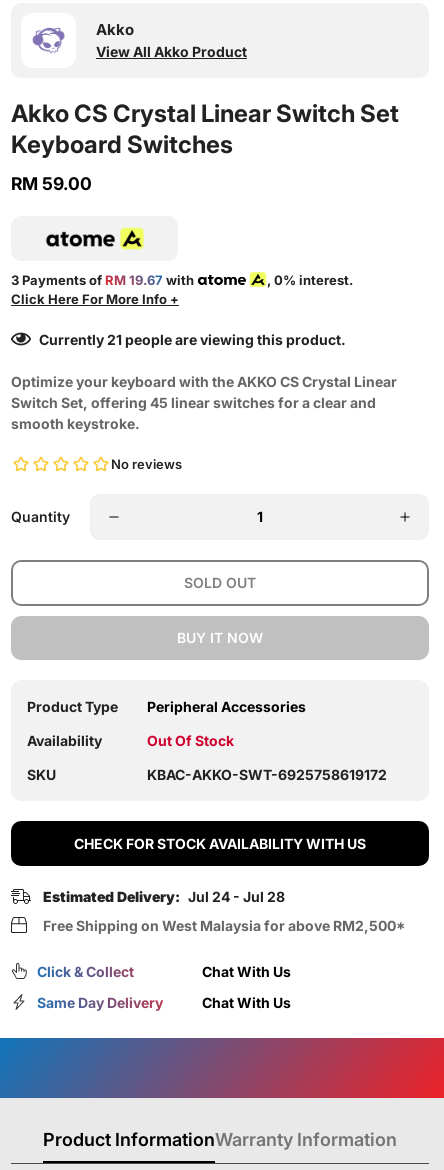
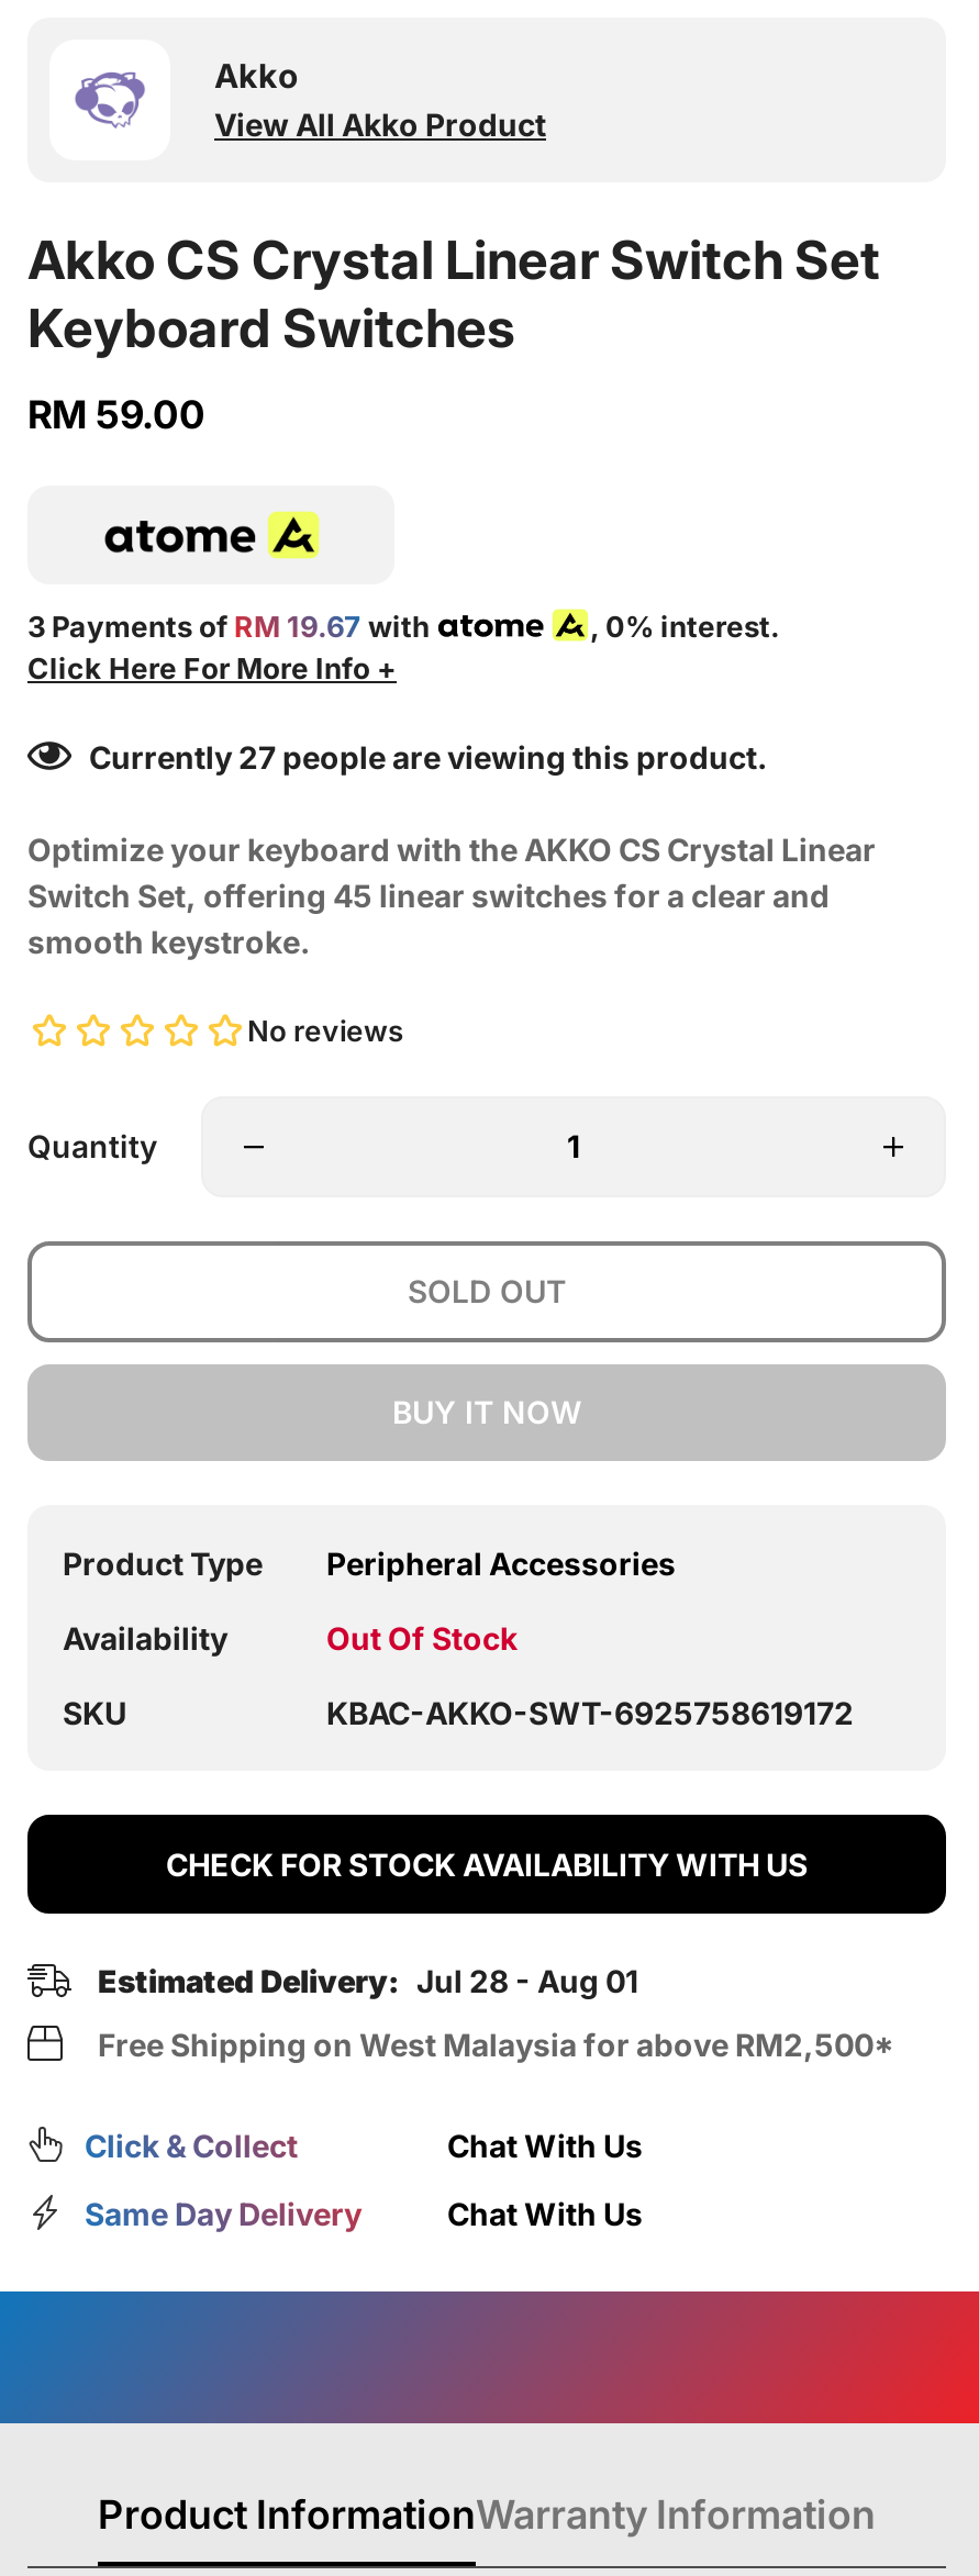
[39,331,346,348] Currently 21 people are viewing this product. -> [89,738,768,776] Currently 27 people are viewing this product.
[43,888,285,905] Estimated Delivery: Jul 24 - Jul 28 -> [98,1962,638,1999] Estimated Delivery: Jul 28 - Aug 01

